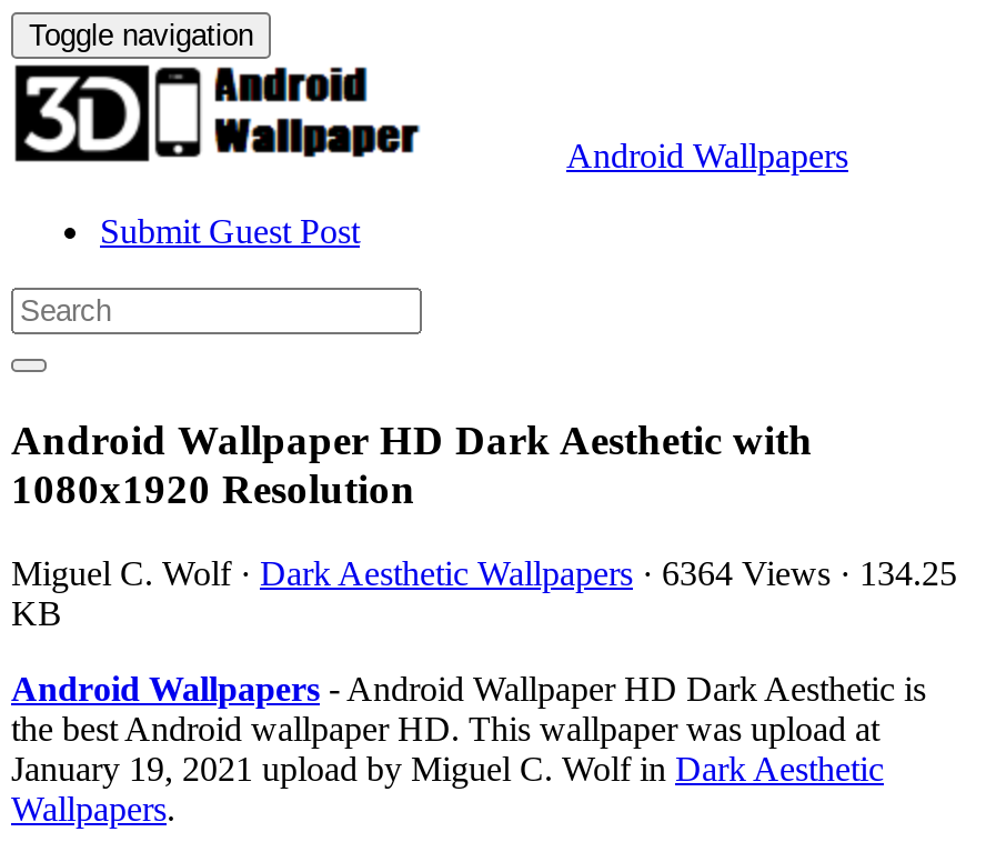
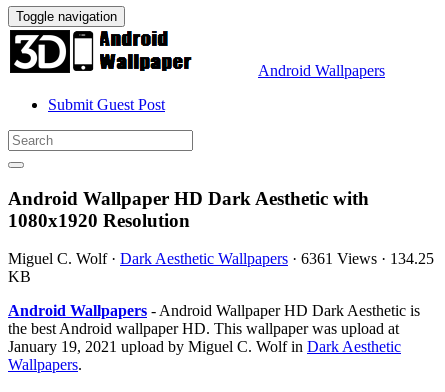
[11,555,957,593] Miguel C. Wolf · Dark Aesthetic Wallpapers · 6364 Views · 134.25 -> [8,250,434,267] Miguel C. Wolf · Dark Aesthetic Wallpapers · 6361 Views · 134.25

